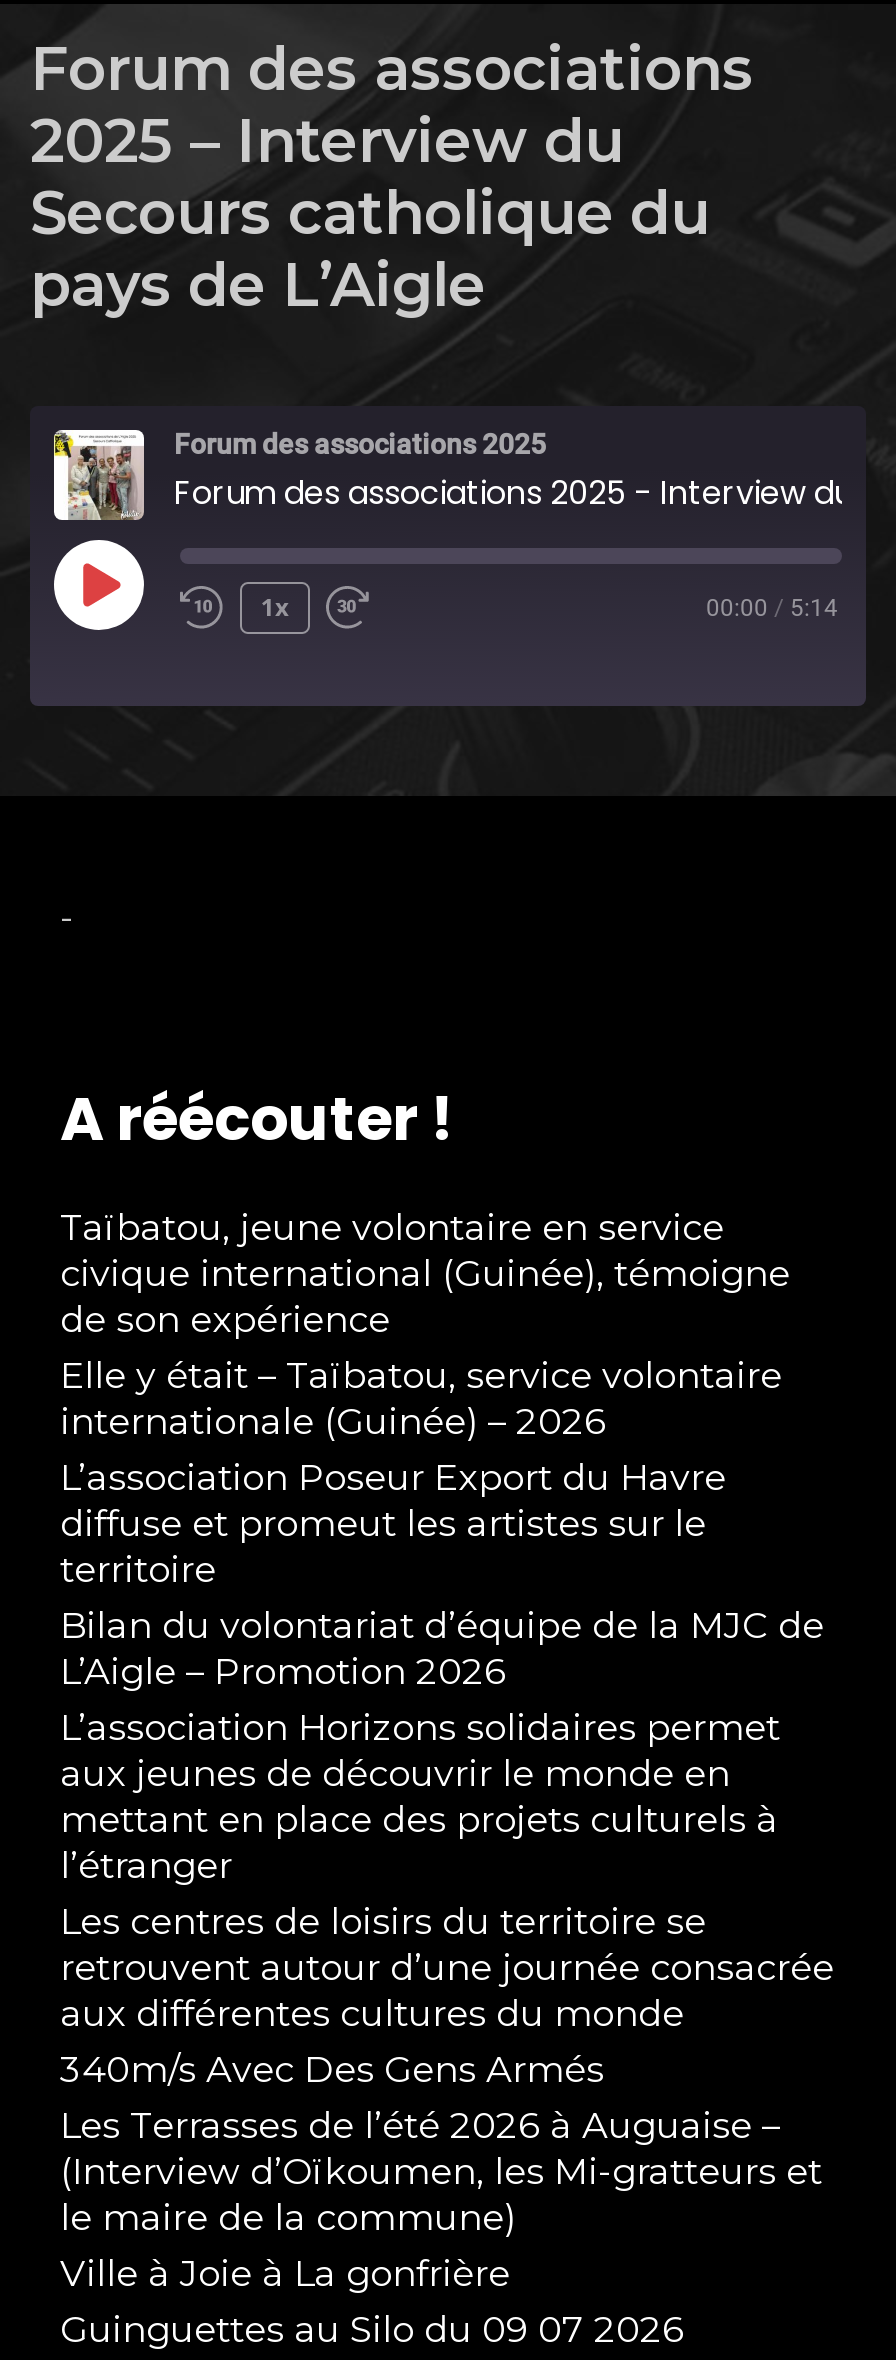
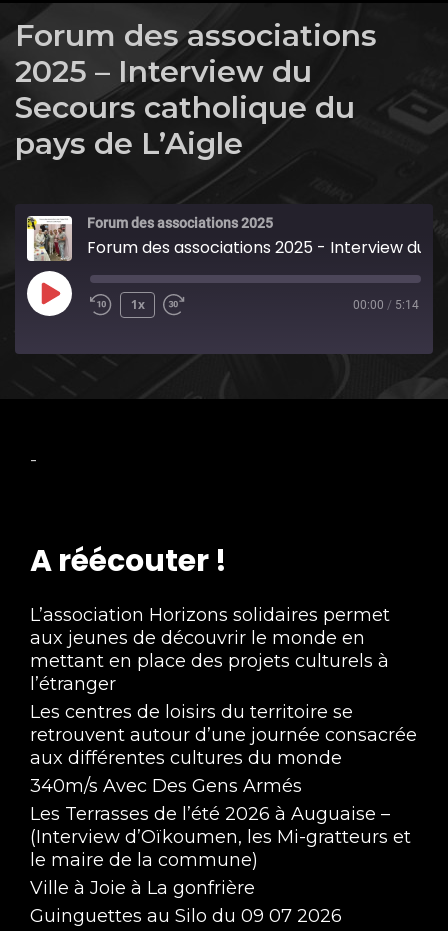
[60,1206,824,1694] Taïbatou, jeune volontaire en service | civique international (Guinée), témoigne | de son expérience | Elle y était – Taïbatou, service volontaire | internationale (Guinée) – 2026 | L’association Poseur Export du Havre | diffuse et promeut les artistes sur le | territoire | Bilan du volontariat d’équipe de la MJC de | L’Aigle – Promotion 2026 -> none

